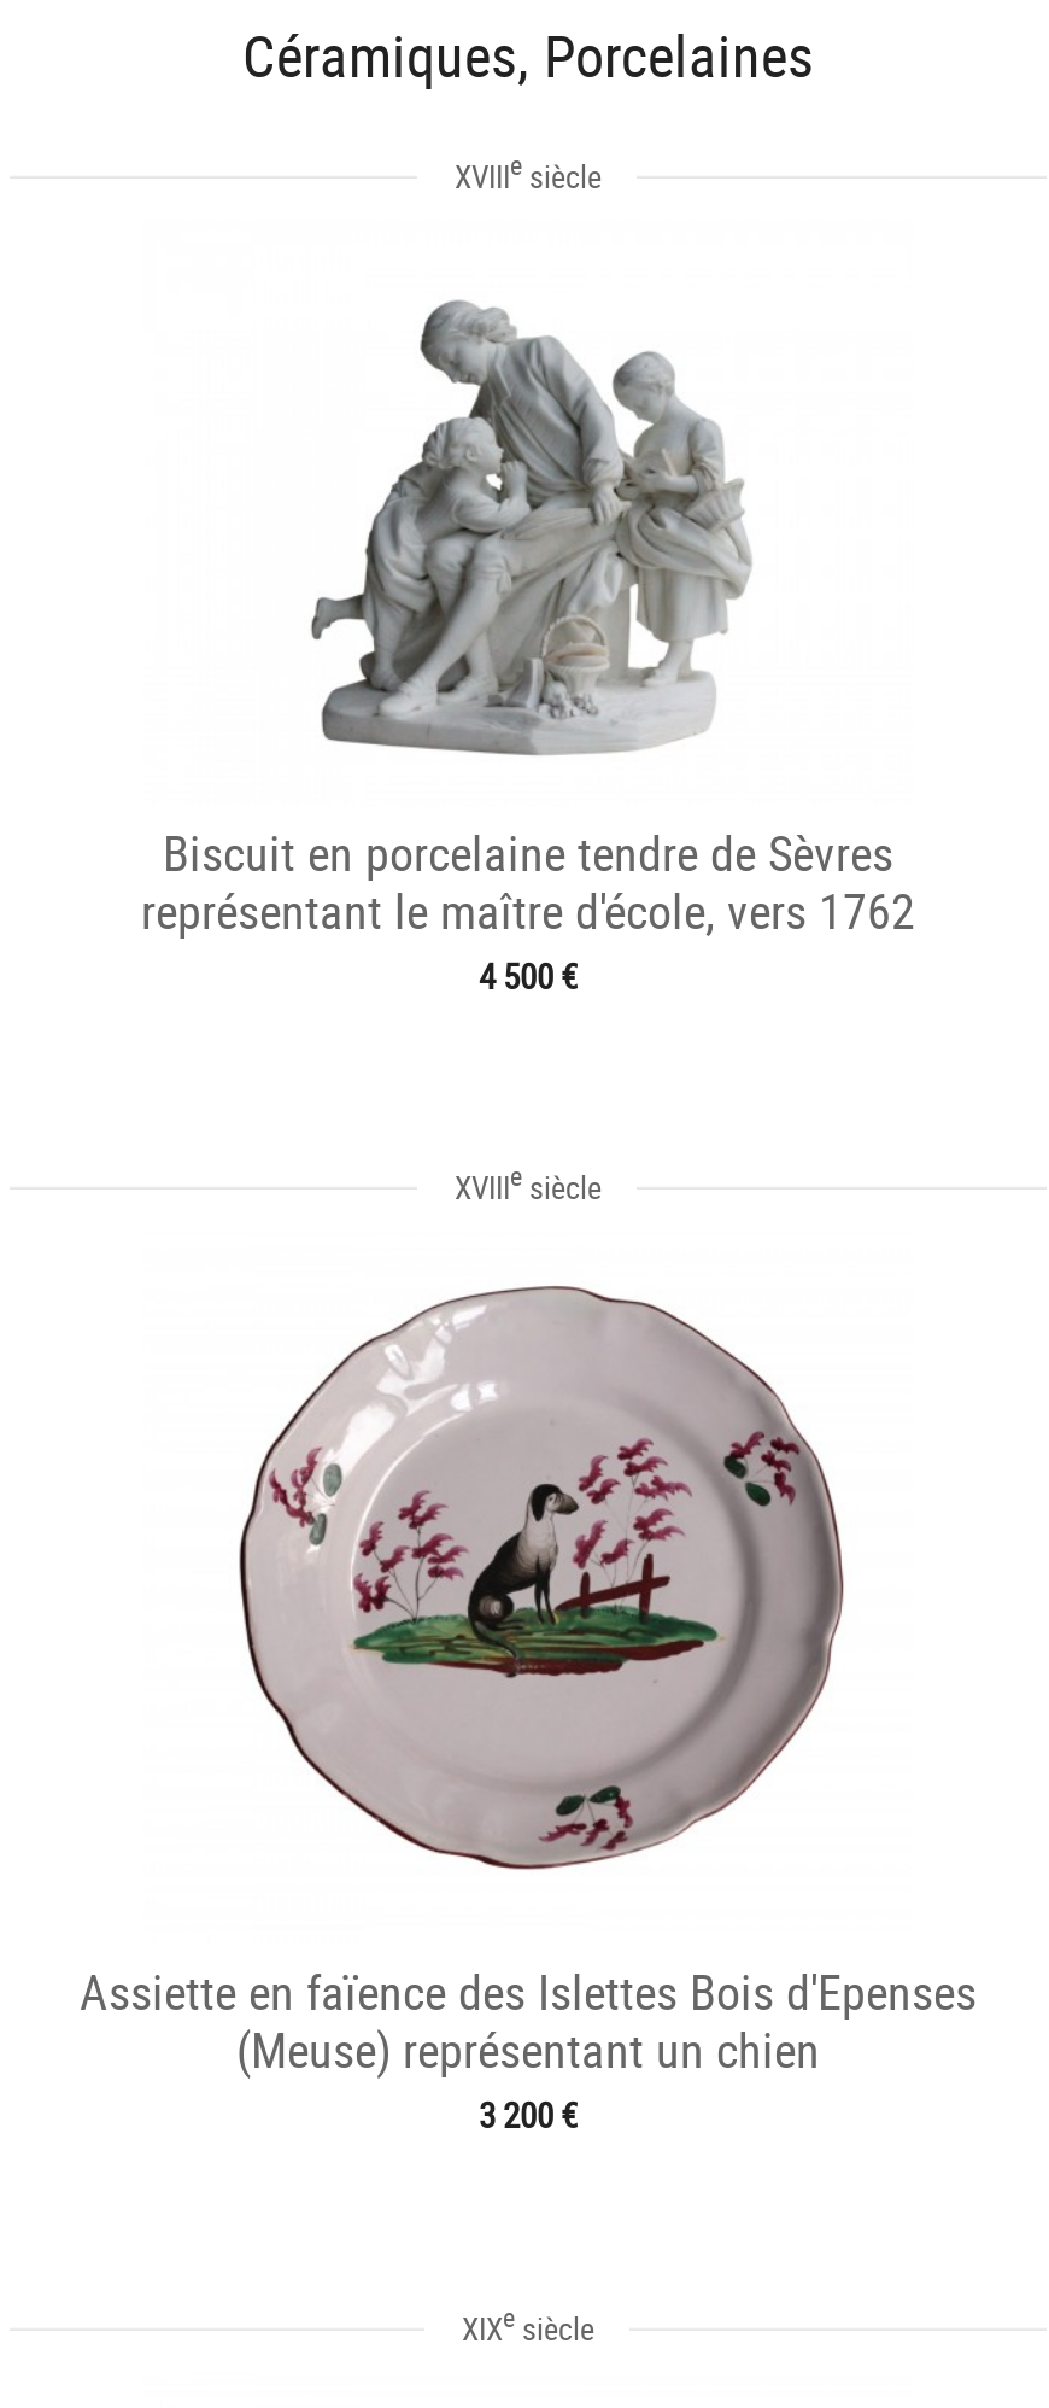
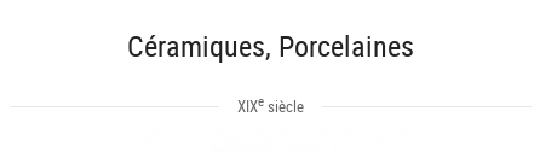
[455,149,602,198] XVIIIe siècle -> none
[141,299,915,999] [image] | Biscuit en porcelaine tendre de Sèvres | représentant le maître d'école, vers 1762 | 4 500 € -> none
[455,1161,602,1210] XVIIIe siècle -> none
[80,1284,977,2139] [image] | Assiette en faïence des Islettes Bois d'Epenses | (Meuse) représentant un chien | 3 200 € -> none

